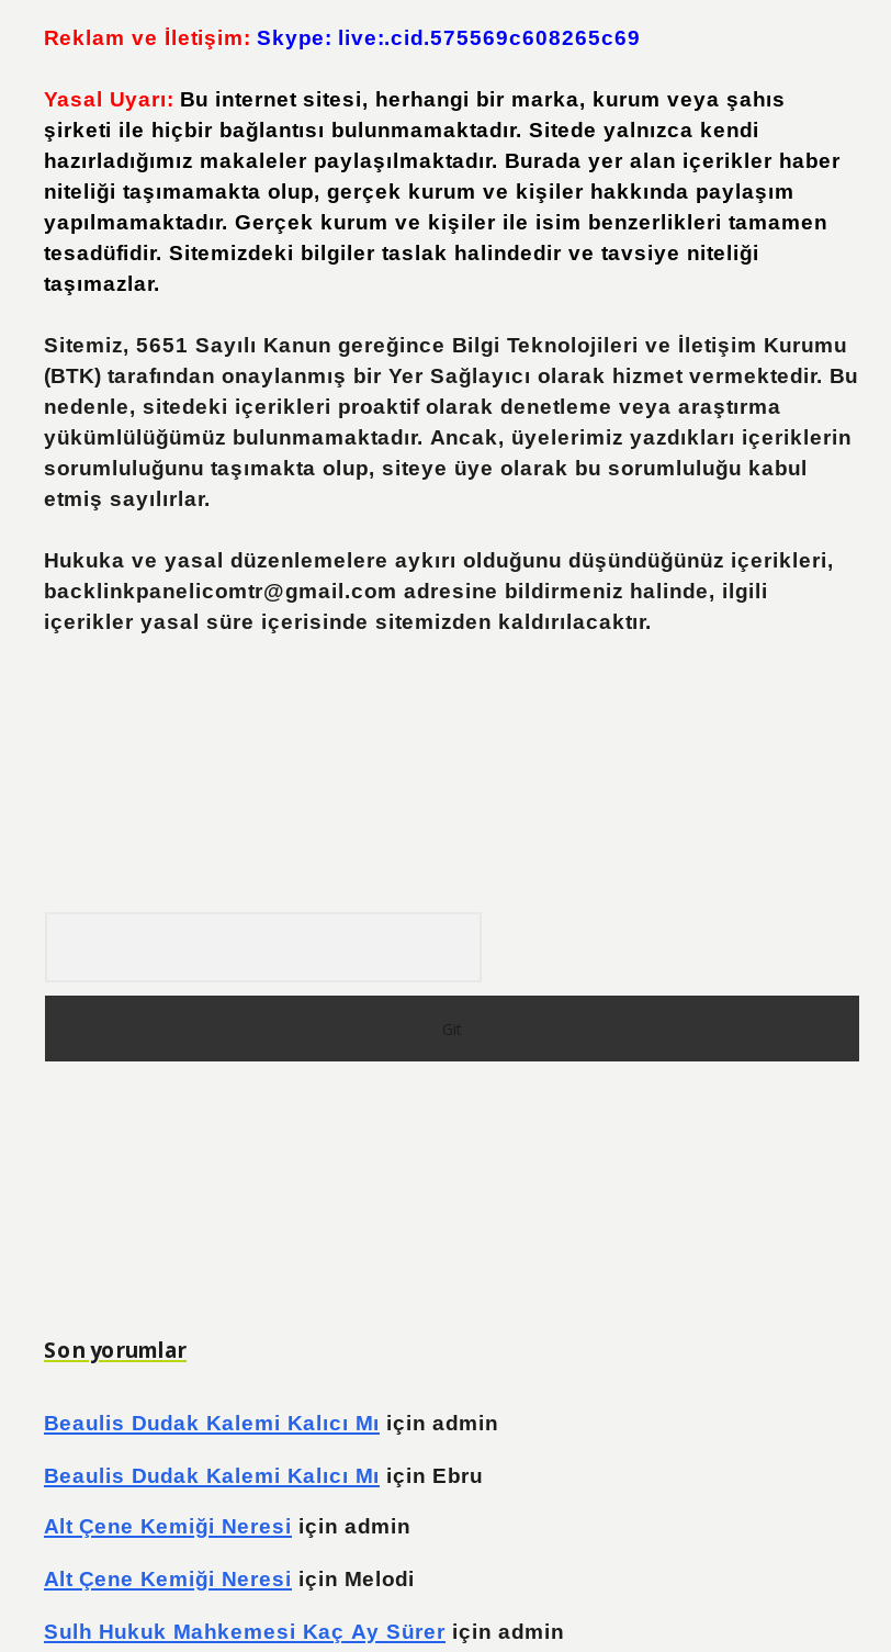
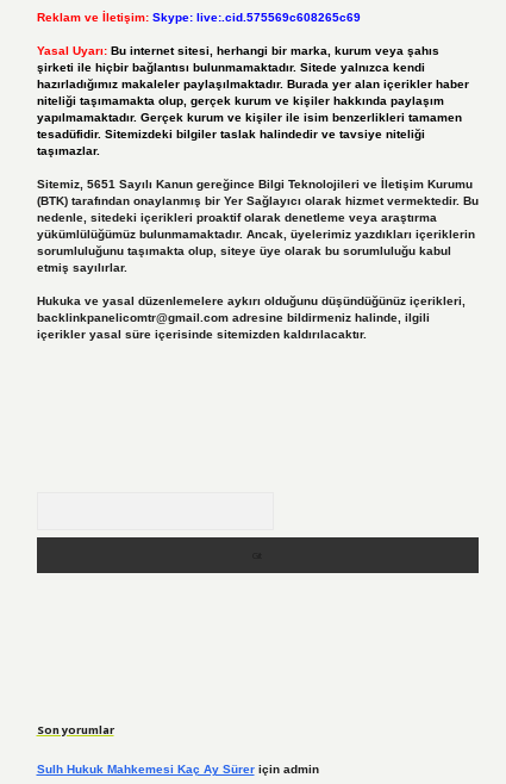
[44,1411,498,1591] Beaulis Dudak Kalemi Kalıcı Mı için admin | Beaulis Dudak Kalemi Kalıcı Mı için Ebru | Alt Çene Kemiği Neresi için admin | Alt Çene Kemiği Neresi için Melodi -> none

